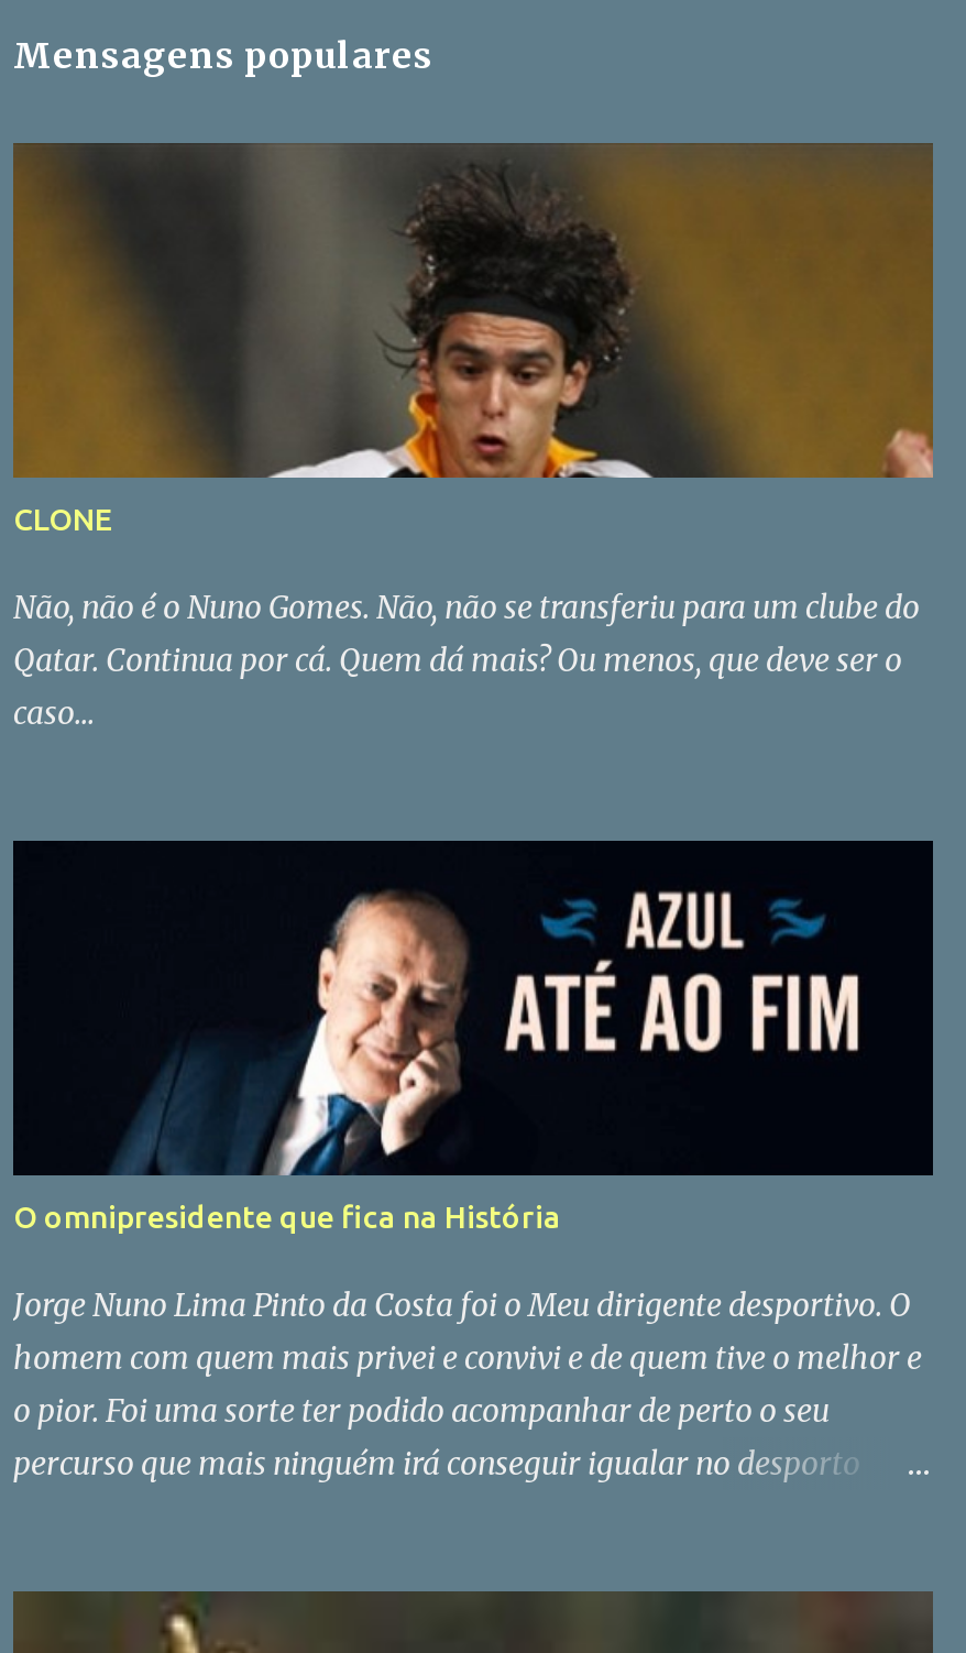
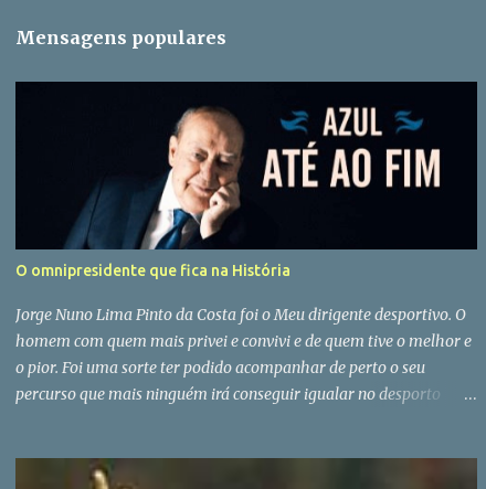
[13,143,935,733] [image] | CLONE | Não, não é o Nuno Gomes. Não, não se transferiu para um clube do | Qatar. Continua por cá. Quem dá mais? Ou menos, que deve ser o | caso... -> none

